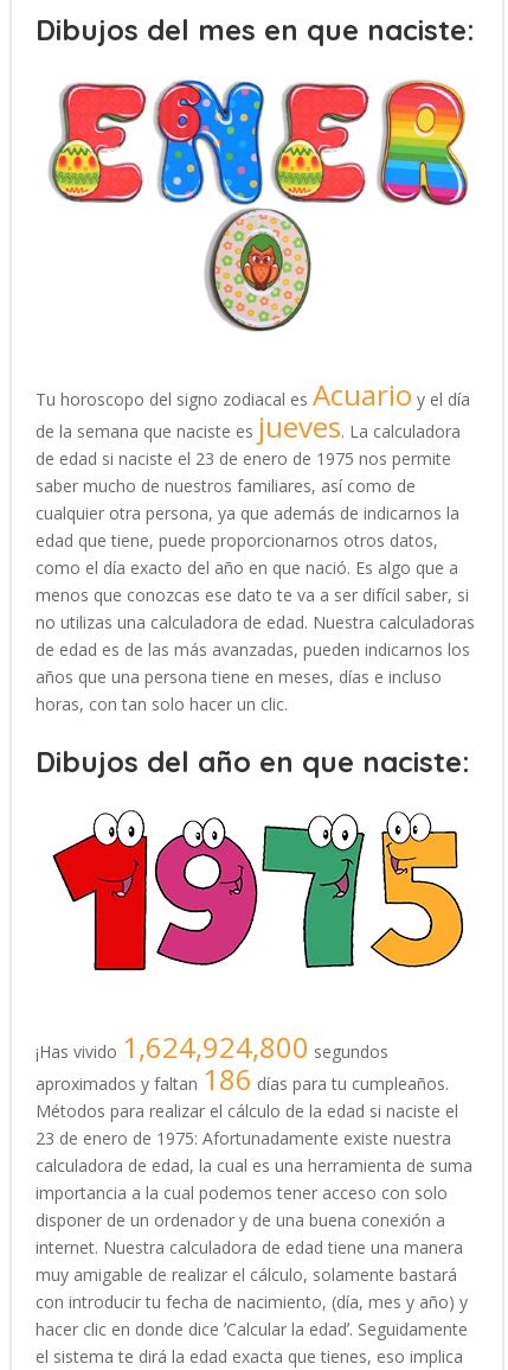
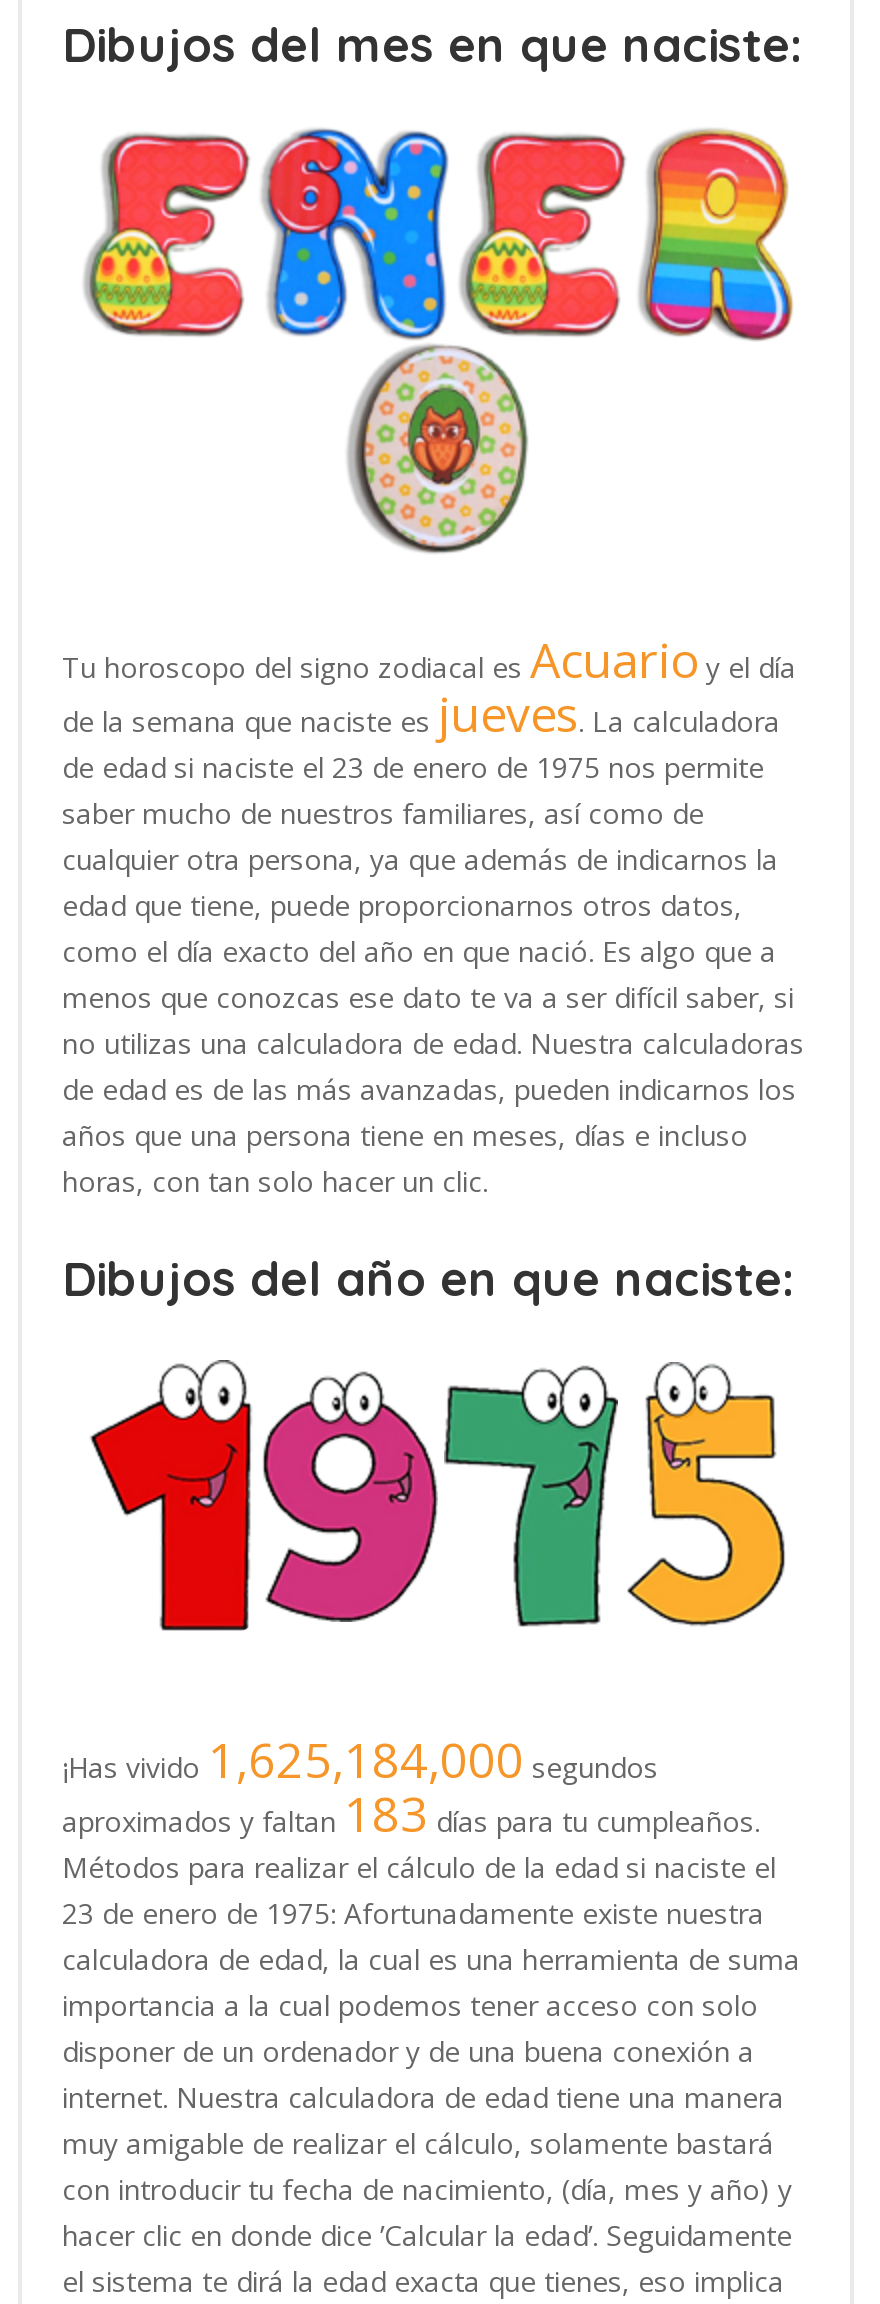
[36,1027,388,1066] ¡Has vivido 1,624,924,800 segundos -> [62,1726,658,1792] ¡Has vivido 1,625,184,000 segundos
[36,1059,449,1098] aproximados y faltan186días para tu cumpleaños. -> [62,1780,760,1846] aproximados y faltan183días para tu cumpleaños.

